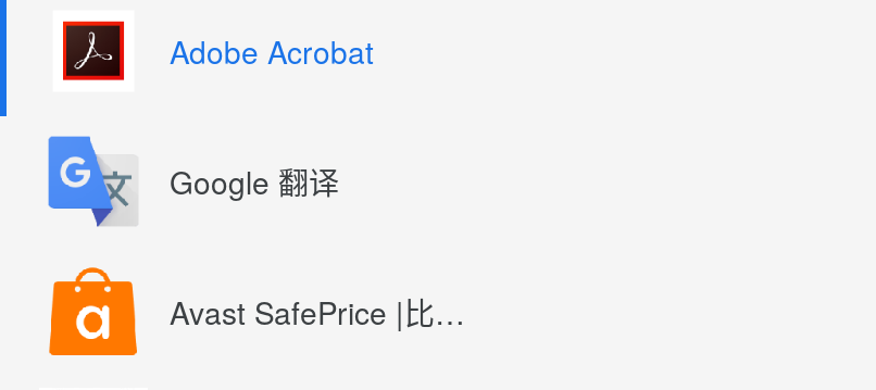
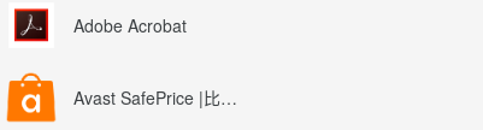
[46,134,339,227] [image] | Google 翻译 -> none

